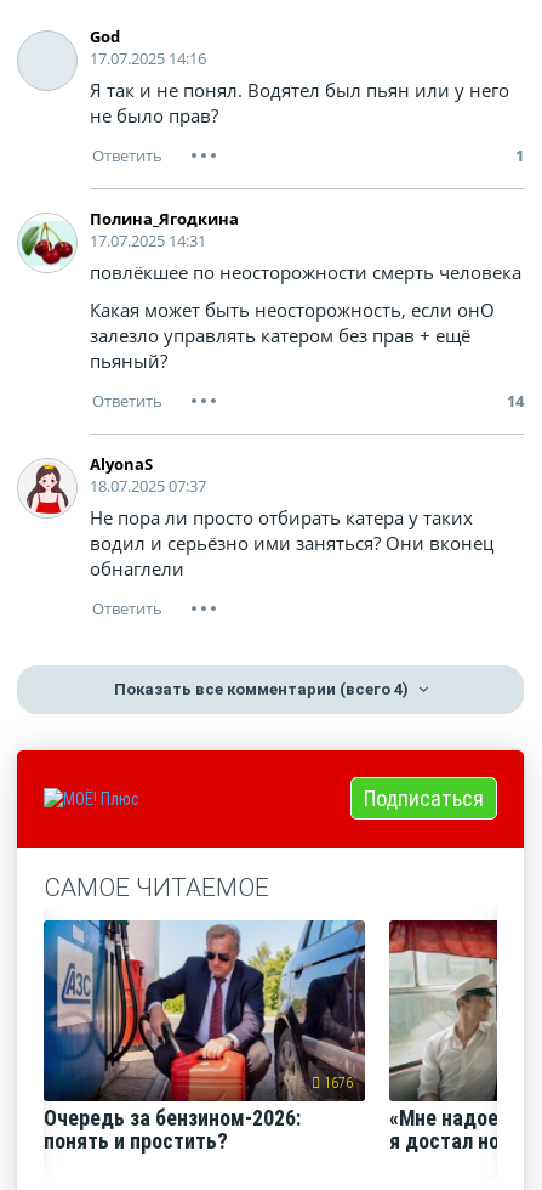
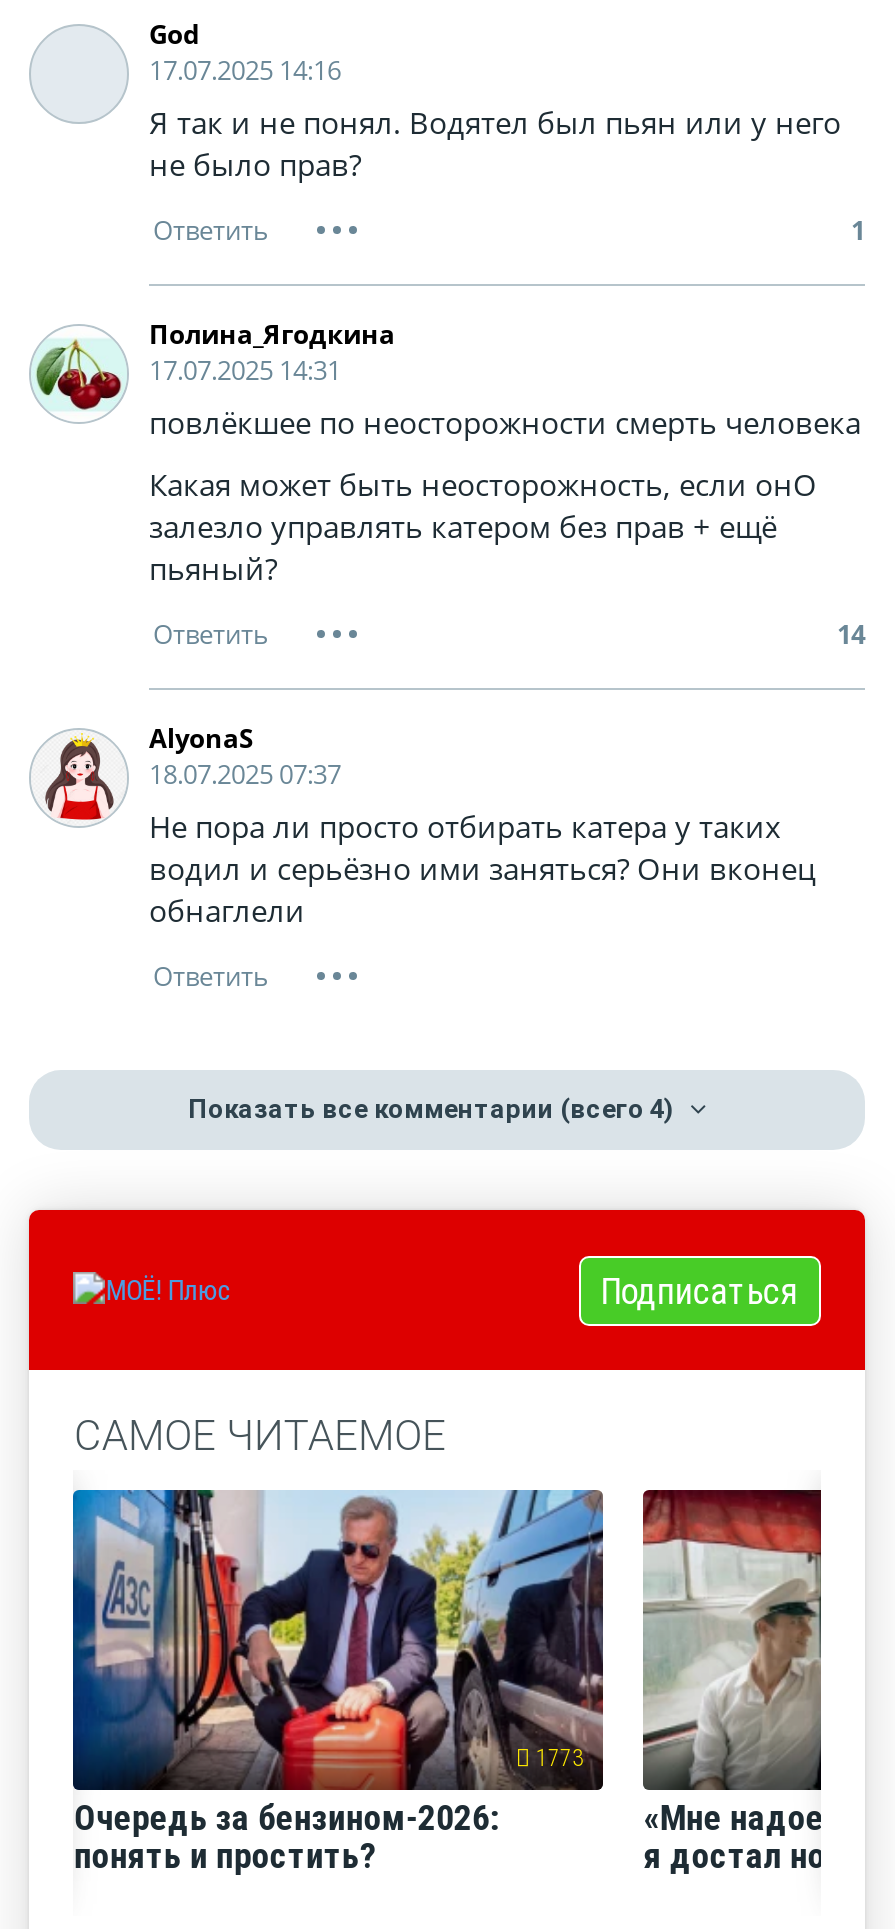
[321,1074,353,1091] 1676 -> [530,1744,584,1772] 1773

